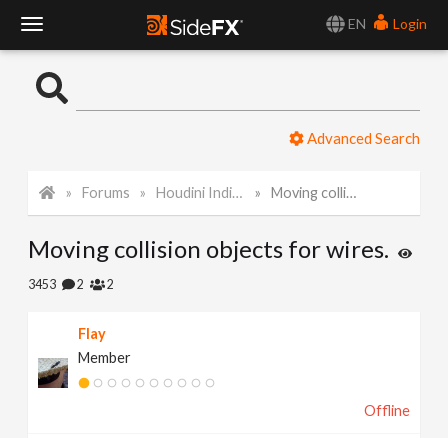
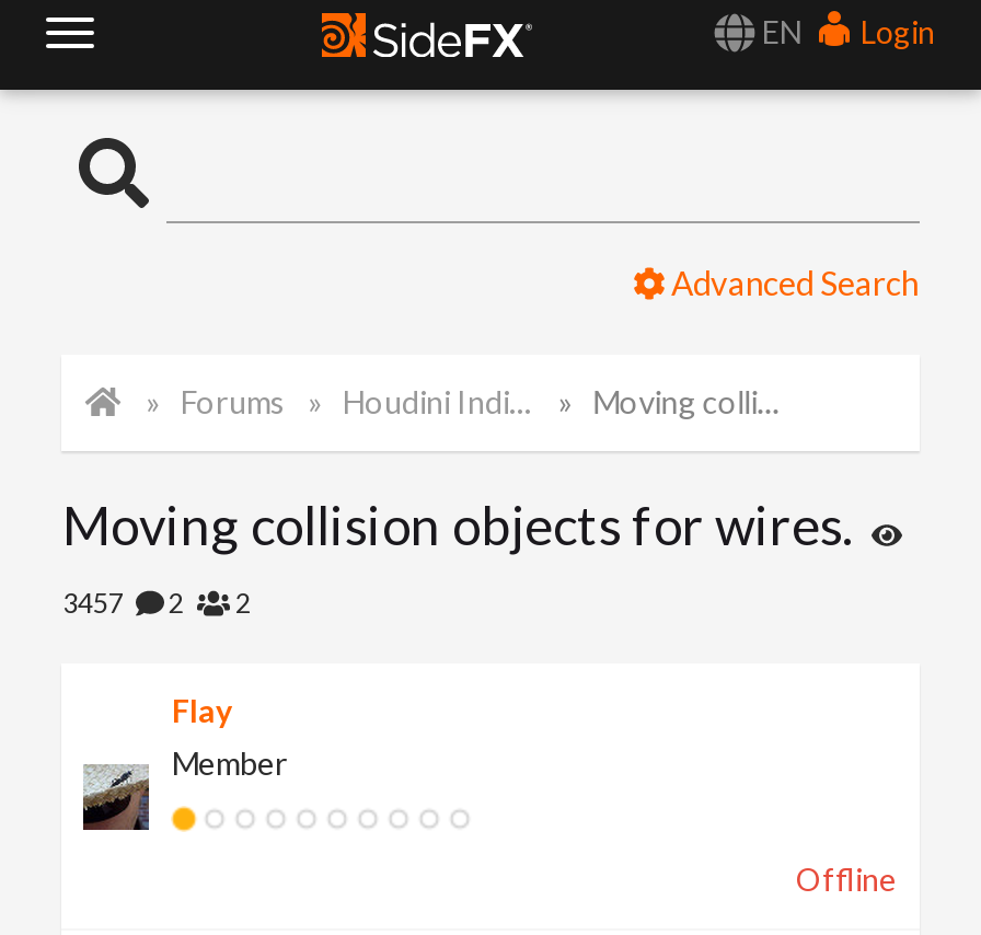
[28,277,114,292] 3453 2 2 -> [62,587,251,620] 3457 2 2

